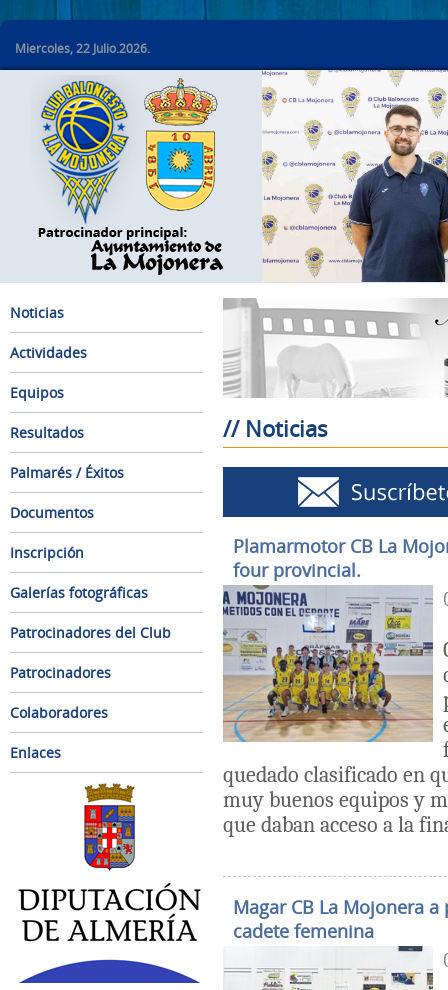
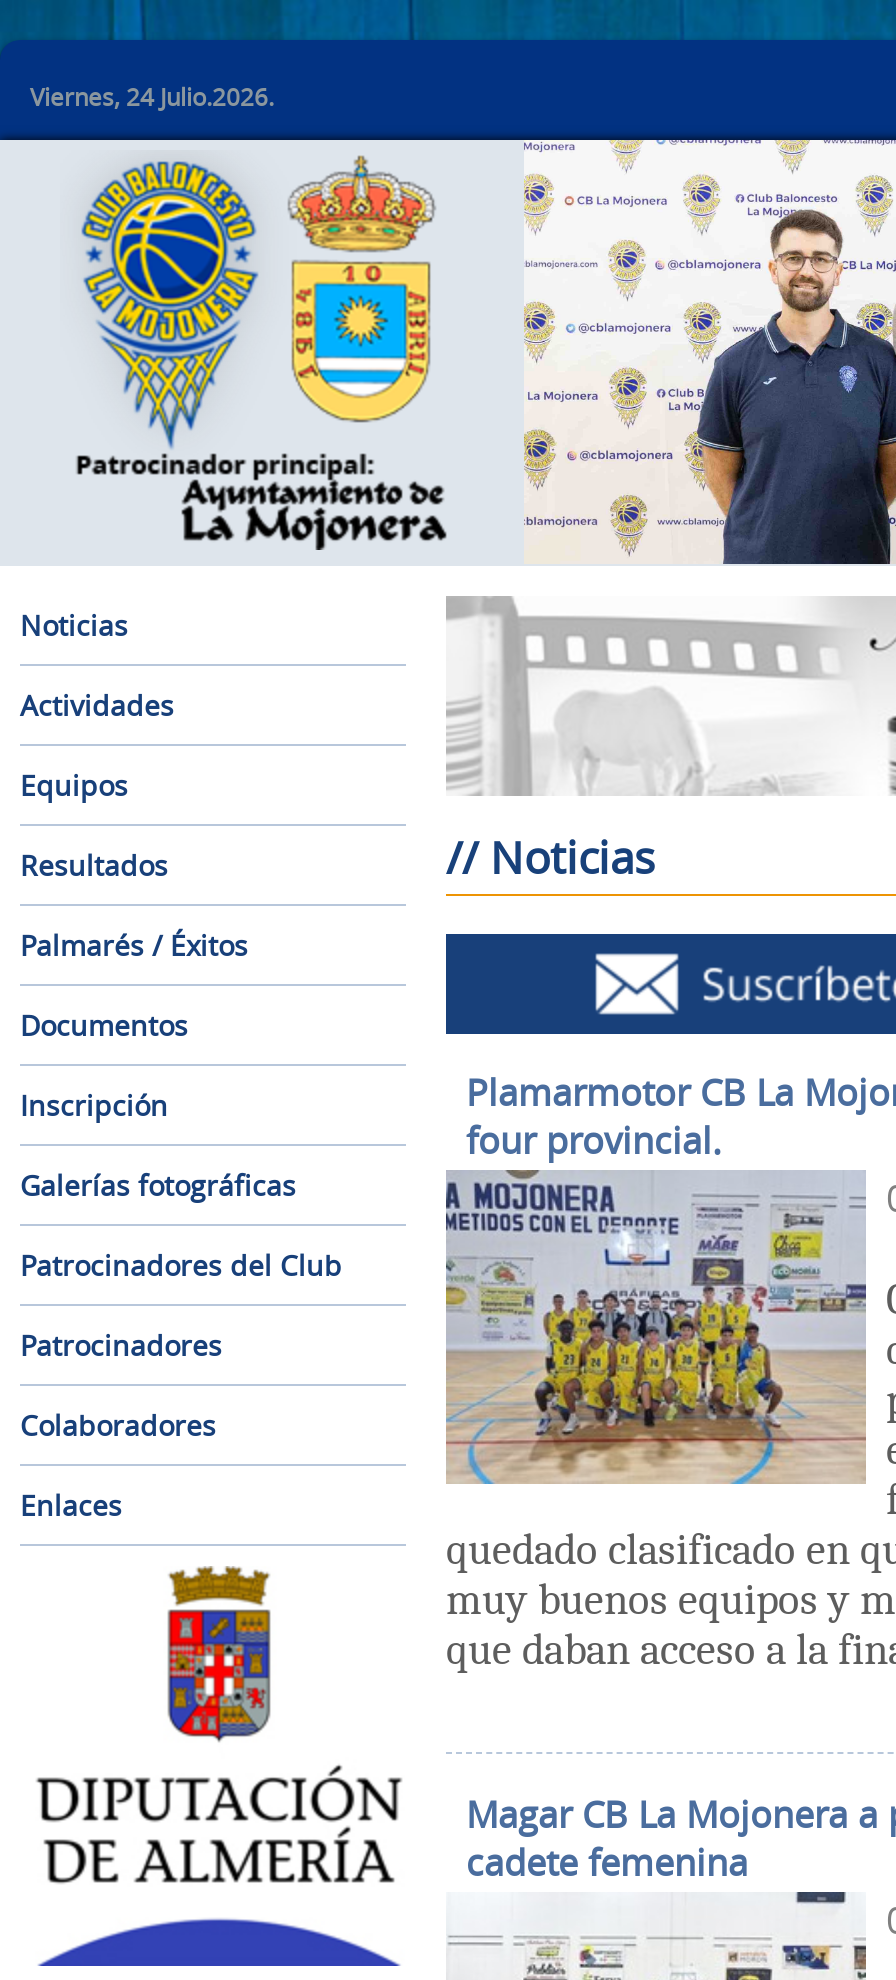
[15,40,150,57] Miercoles, 22 Julio.2026. -> [30,80,274,114] Viernes, 24 Julio.2026.

